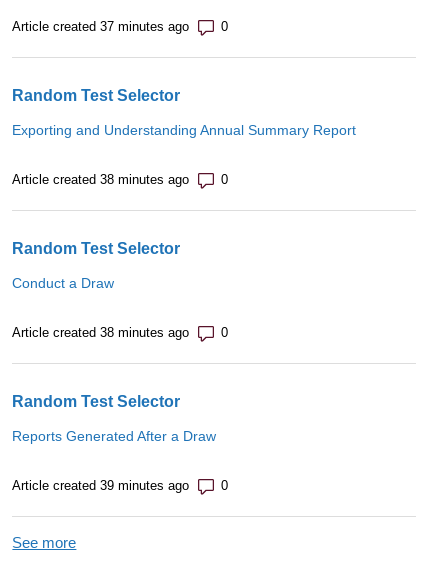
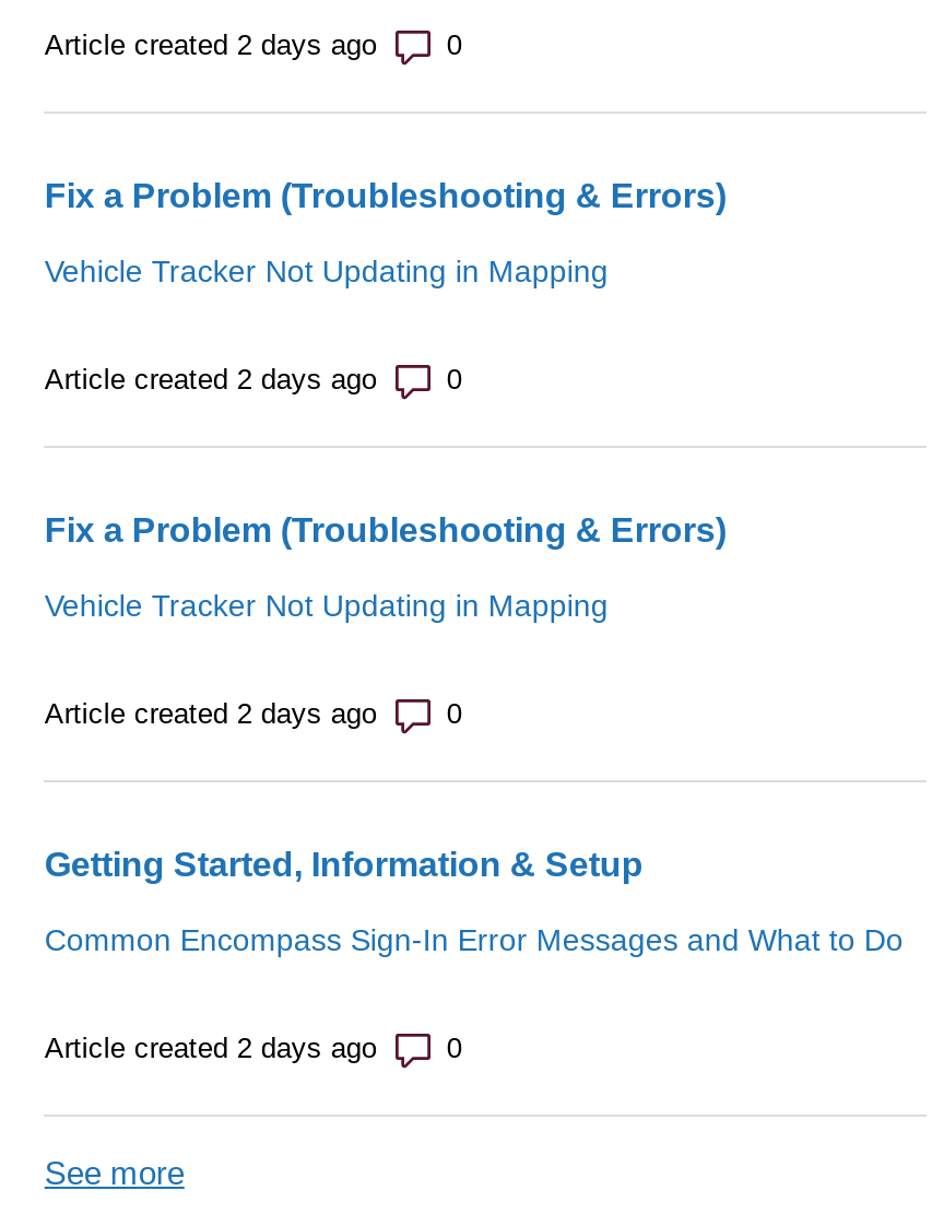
[12,19,189,34] Article created 37 minutes ago -> [45,28,377,61] Article created 2 days ago
[12,87,180,104] Random Test Selector -> [45,177,726,214] Fix a Problem (Troubleshooting & Errors)
[12,122,356,138] Exporting and Understanding Annual Summary Report -> [45,254,608,288] Vehicle Tracker Not Updating in Mapping
[12,172,189,187] Article created 38 minutes ago -> [45,363,377,396] Article created 2 days ago
[12,240,180,257] Random Test Selector -> [45,511,726,549] Fix a Problem (Troubleshooting & Errors)
[12,275,114,291] Conduct a Draw -> [45,588,608,623] Vehicle Tracker Not Updating in Mapping
[12,325,189,340] Article created 38 minutes ago -> [45,697,377,730] Article created 2 days ago
[12,393,180,410] Random Test Selector -> [45,846,643,883] Getting Started, Information & Setup
[12,428,216,444] Reports Generated After a Draw -> [45,922,903,957] Common Encompass Sign-In Error Messages and What to Do
[12,478,189,493] Article created 39 minutes ago -> [45,1032,377,1064] Article created 2 days ago

